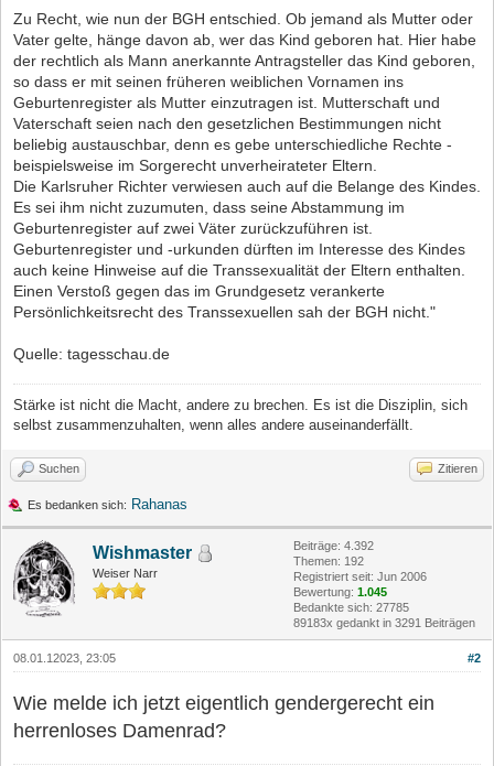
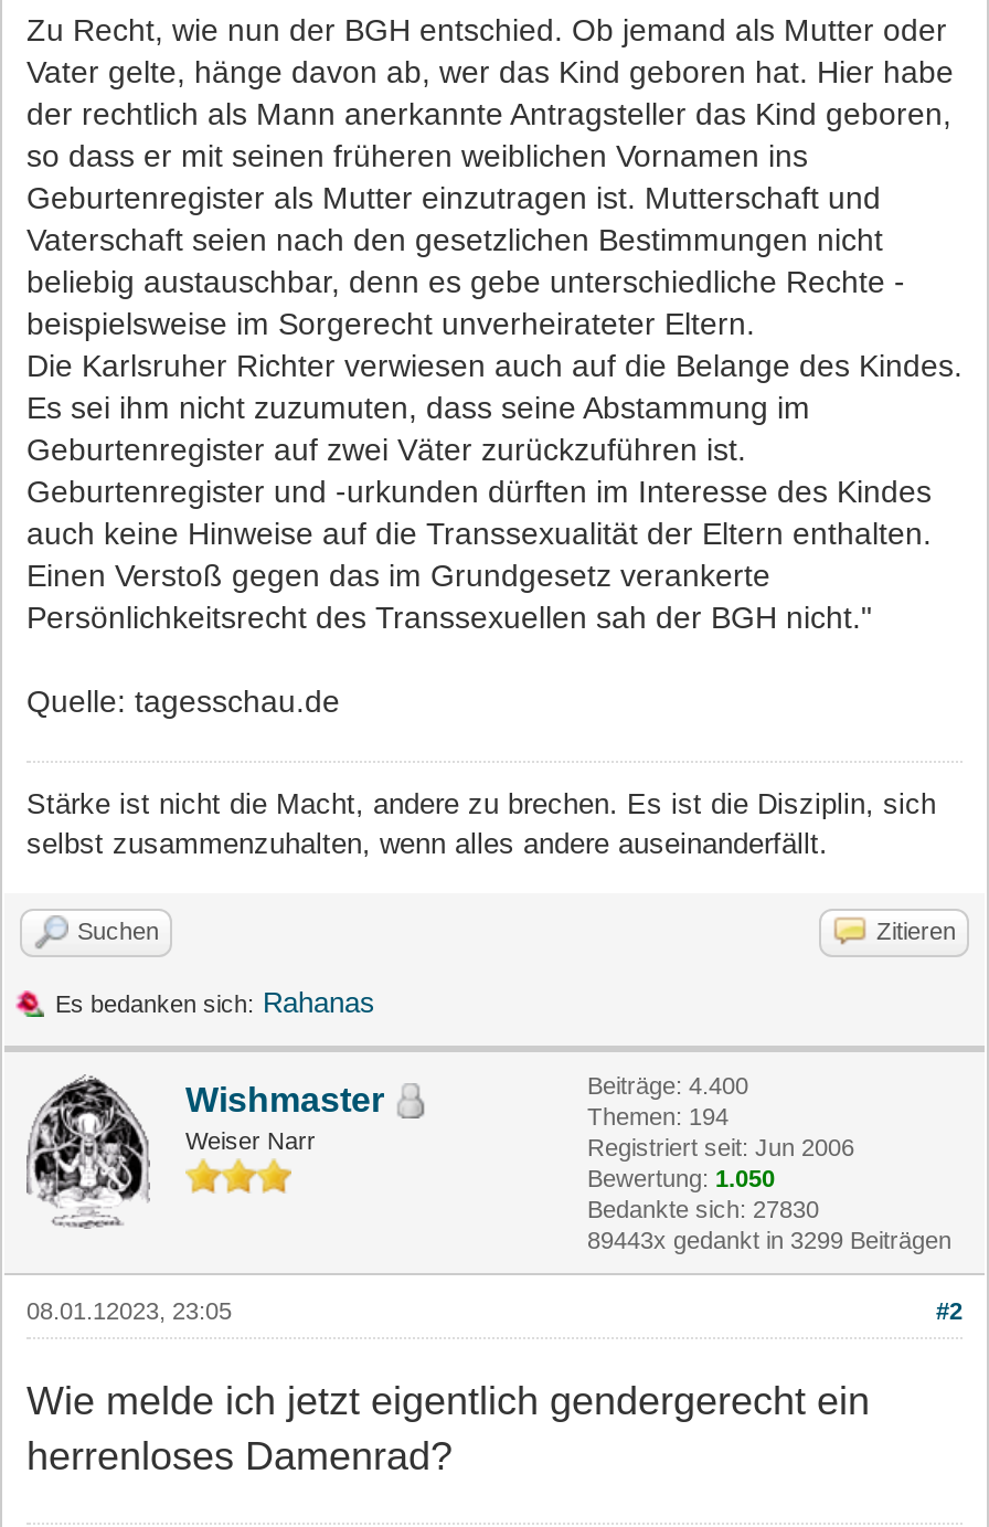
[293,539,374,552] Beiträge: 4.392 -> [587,1072,748,1099] Beiträge: 4.400
[293,554,364,568] Themen: 192 -> [587,1103,729,1130] Themen: 194
[293,585,387,599] Bewertung: 1.045 -> [587,1165,775,1192] Bewertung: 1.050
[293,601,409,614] Bedankte sich: 27785 -> [587,1196,819,1222] Bedankte sich: 27830
[293,616,475,629] 89183x gedankt in 3291 Beiträgen -> [587,1227,951,1253] 89443x gedankt in 3299 Beiträgen

